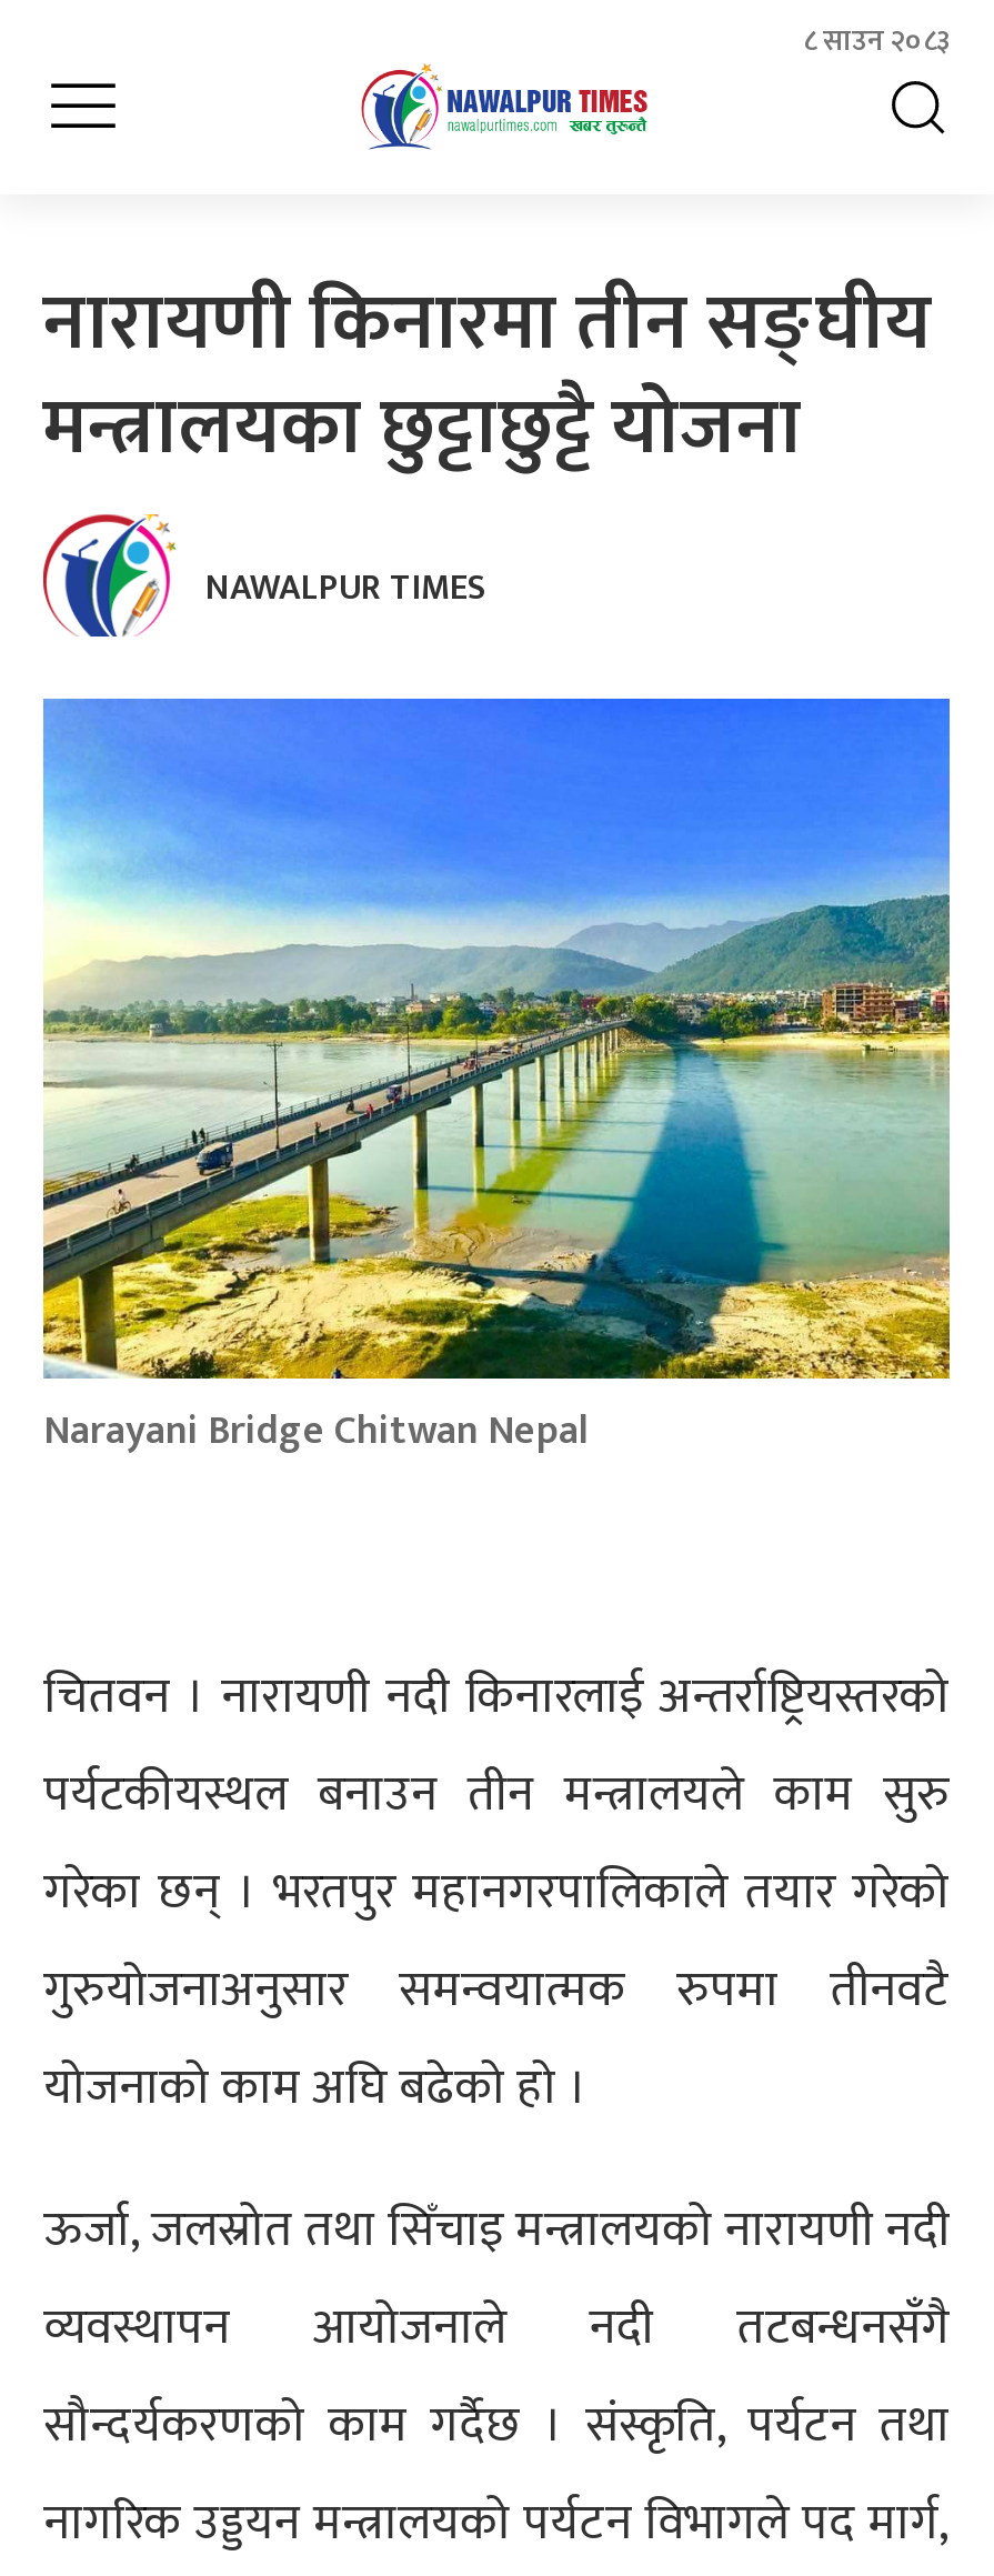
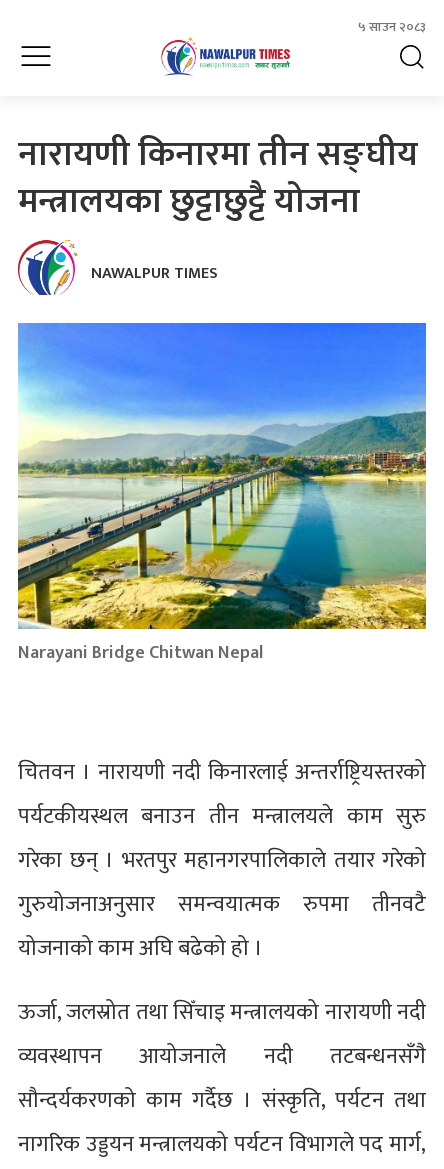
[803,17,950,66] ८ साउन २०८३ -> [358,16,426,38] ५ साउन २०८३

